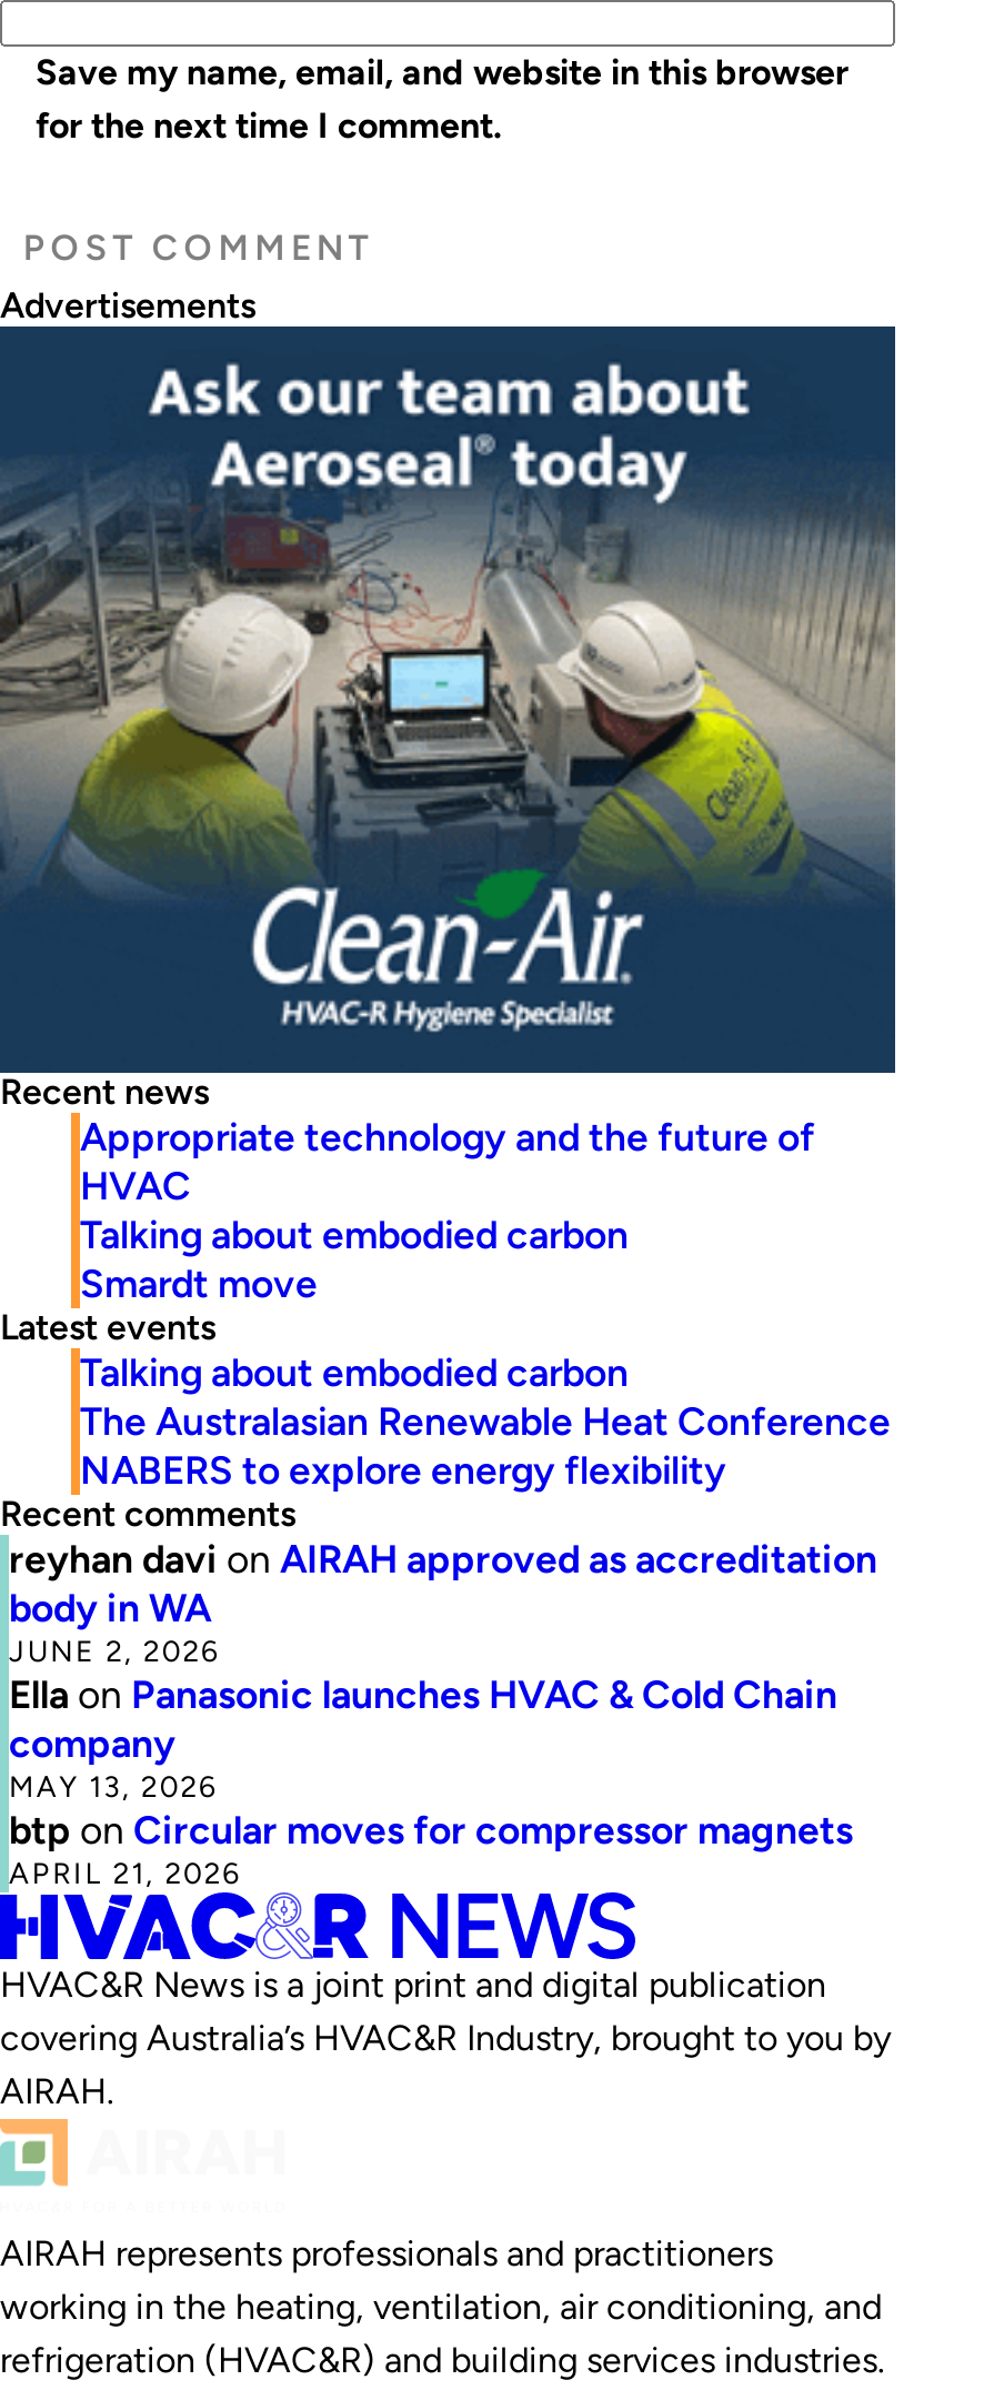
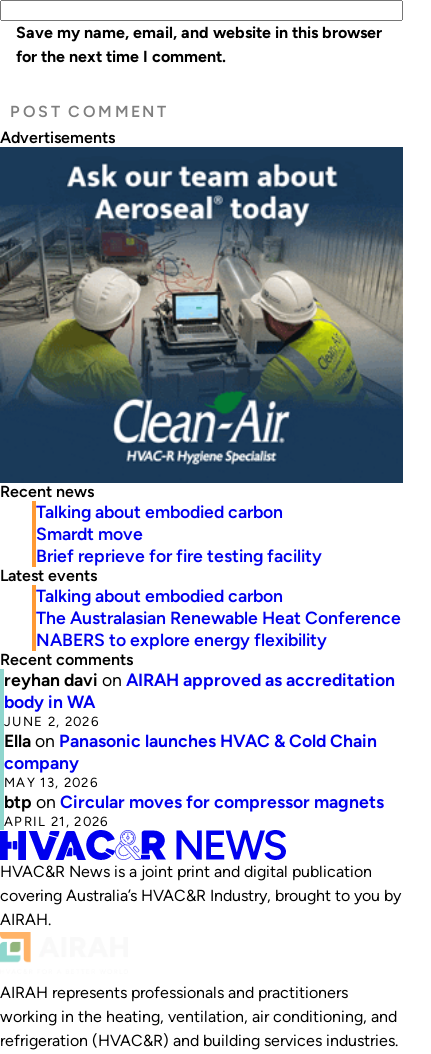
[80,1112,815,1208] Appropriate technology and the future of | HVAC -> none
moved [80,1210,629,1306] -> [36,501,283,544]: Talking about embodied carbon | Smardt move
none -> [36,545,322,566] Brief reprieve for fire testing facility

